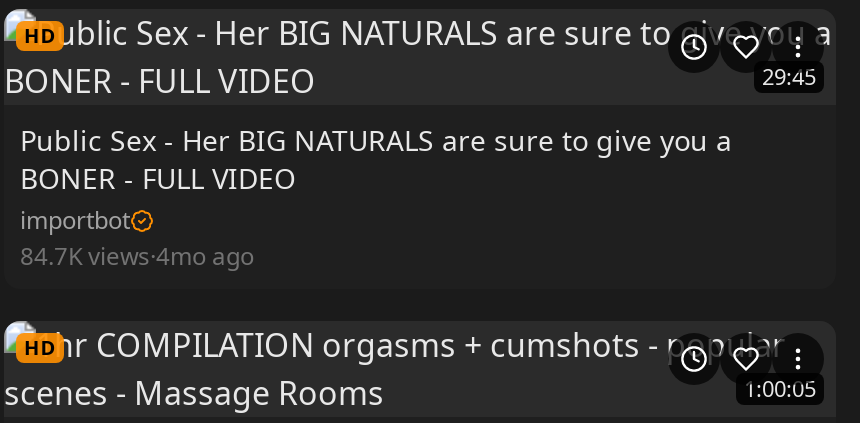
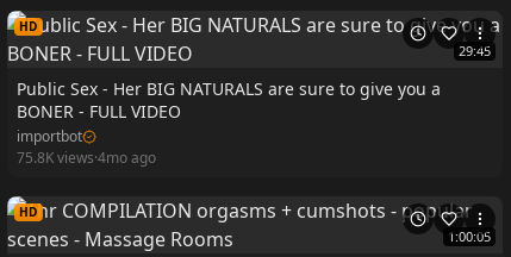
[20,239,254,273] 84.7Kviews·4mo ago -> [17,148,156,168] 75.8Kviews·4mo ago

